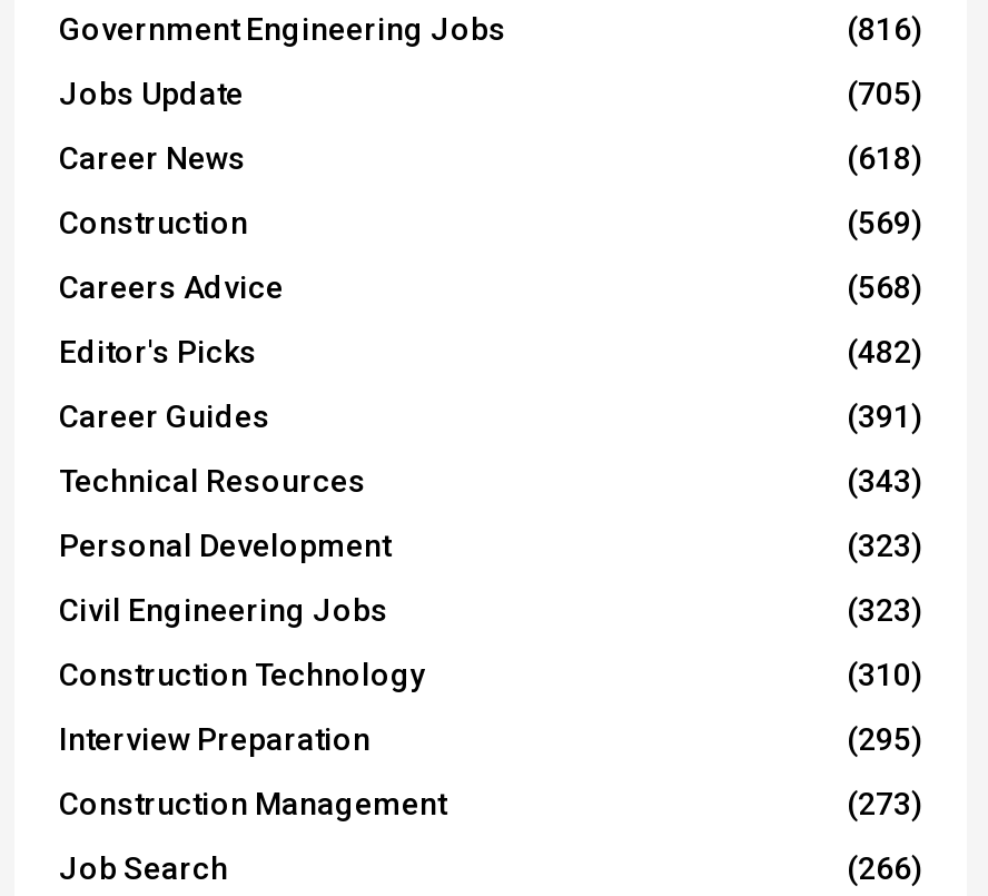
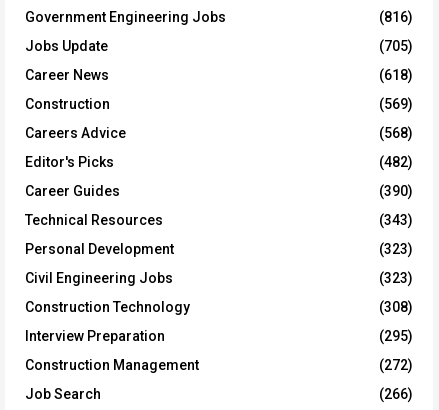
[847,398,922,434] (391) -> [379,183,413,199] (390)
[847,657,922,692] (310) -> [379,299,413,315] (308)
[847,786,922,821] (273) -> [379,357,413,373] (272)

